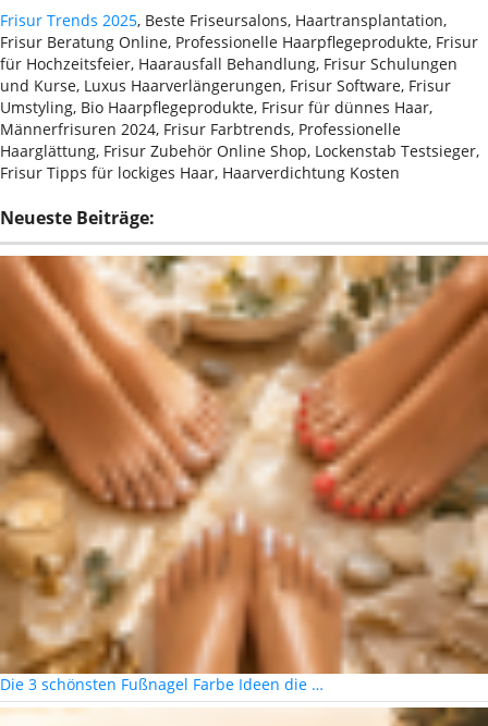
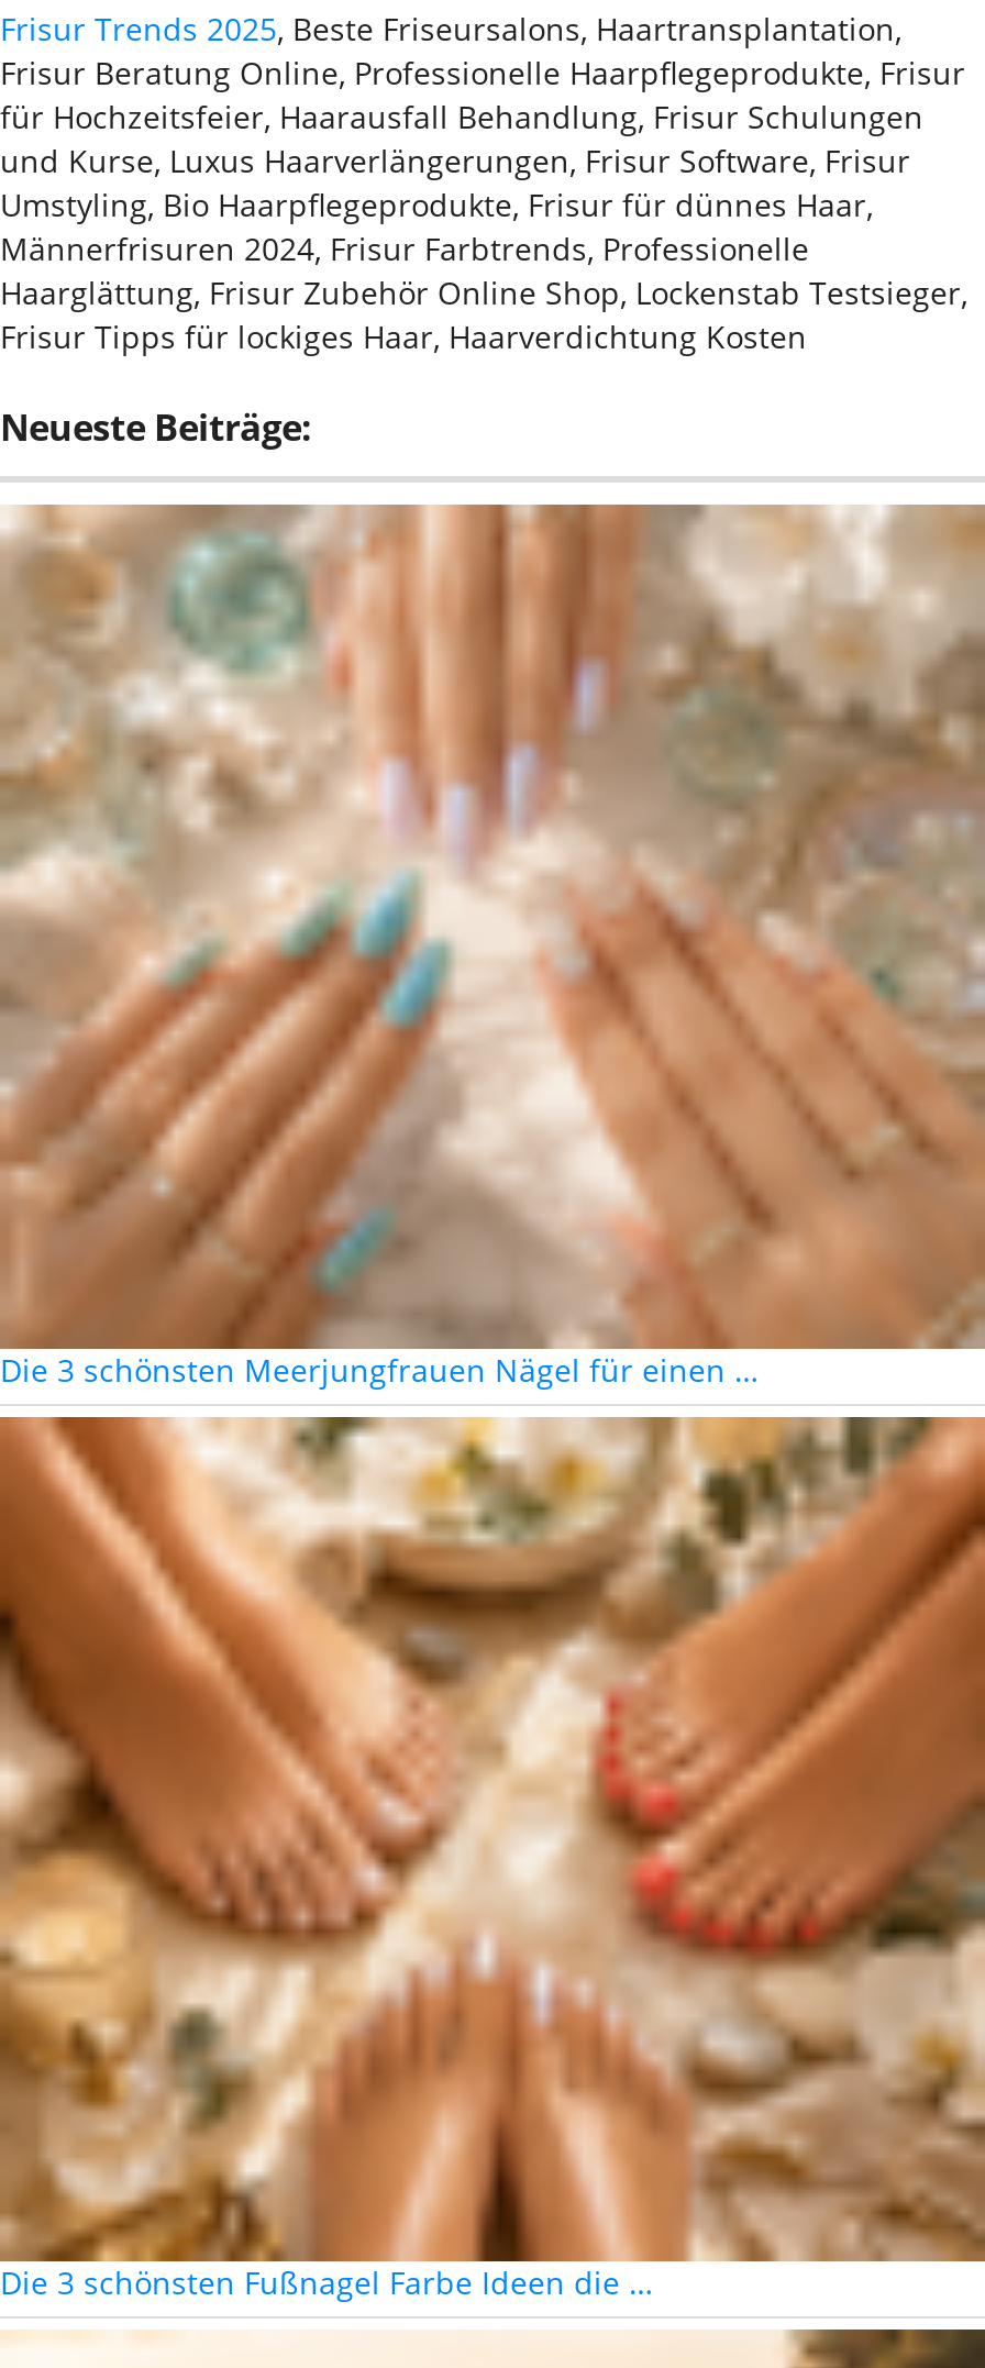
none -> [0,504,978,1392] [image] | Die 3 schönsten Meerjungfrauen Nägel für einen …

